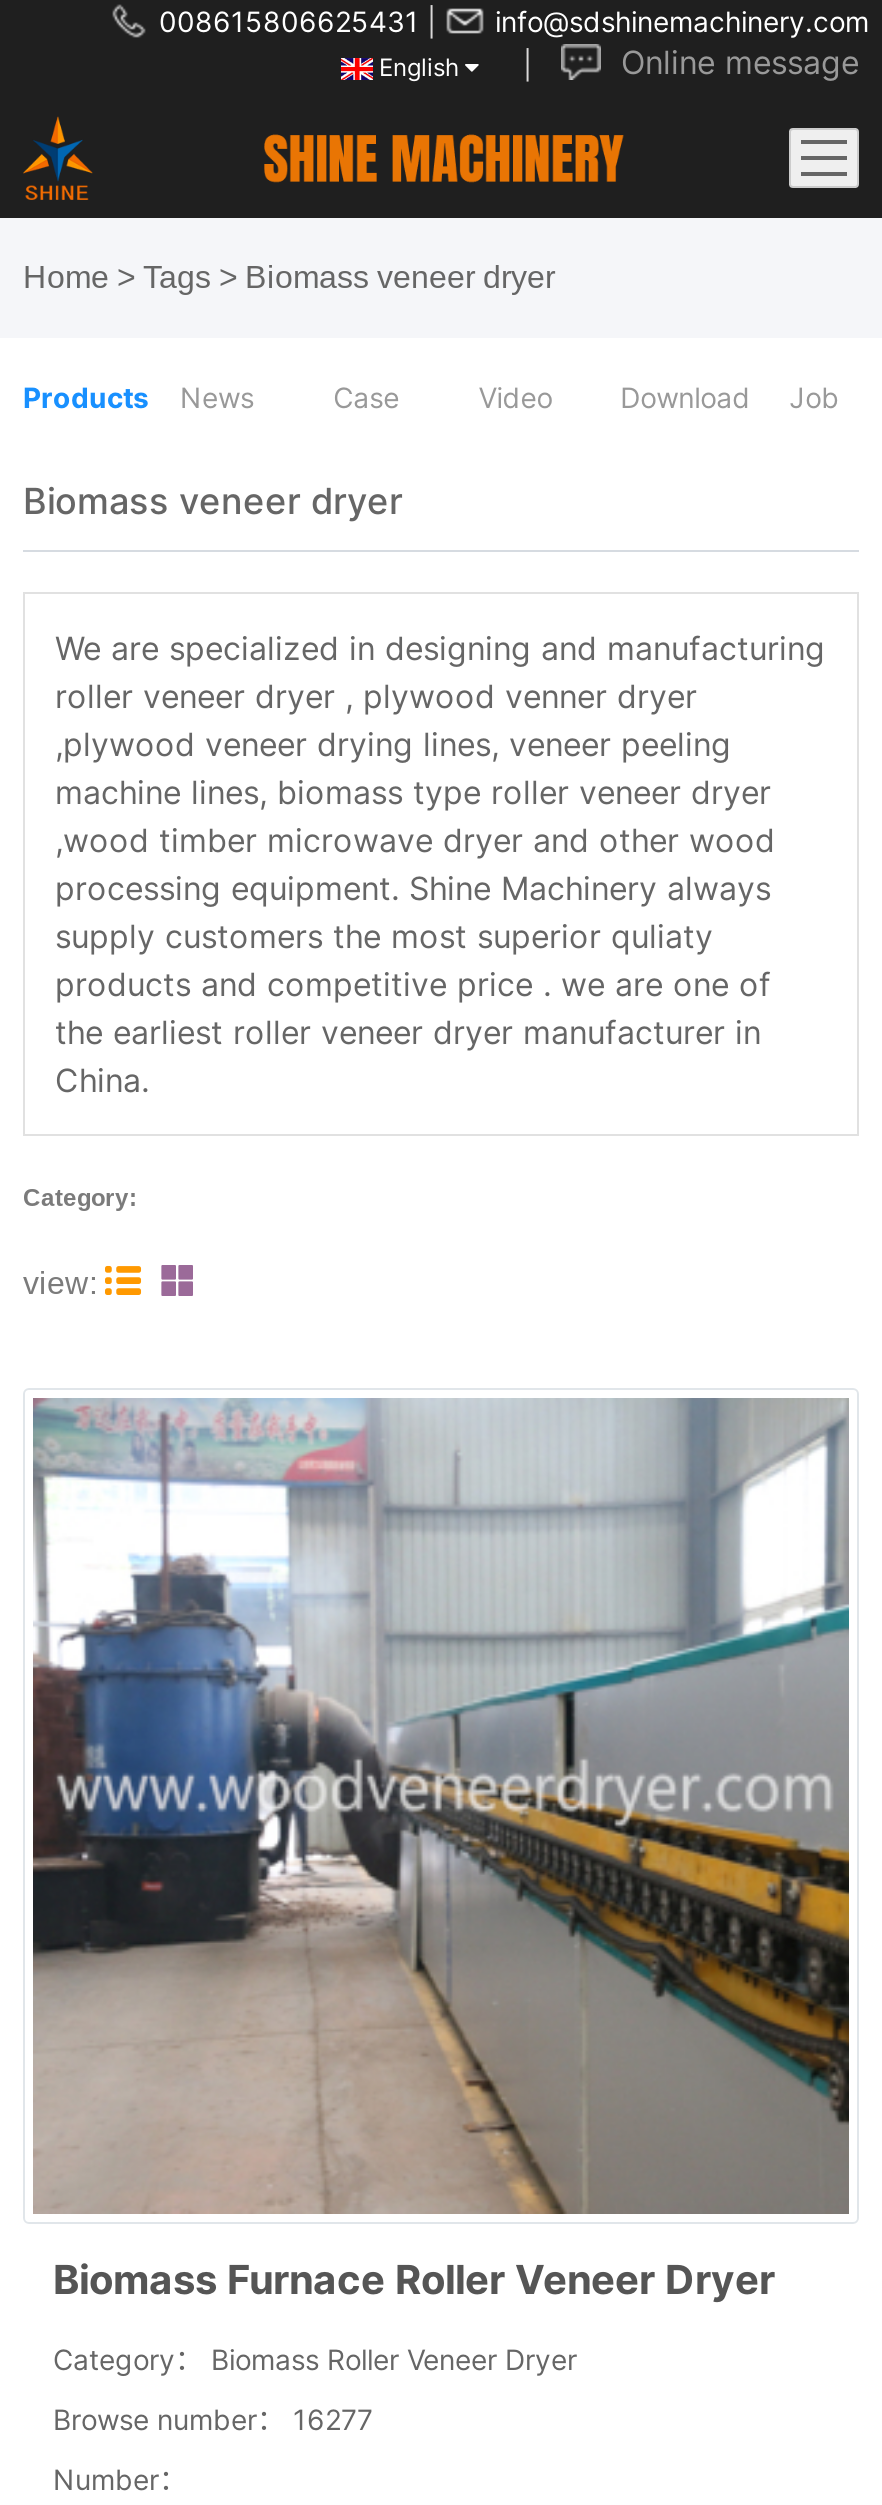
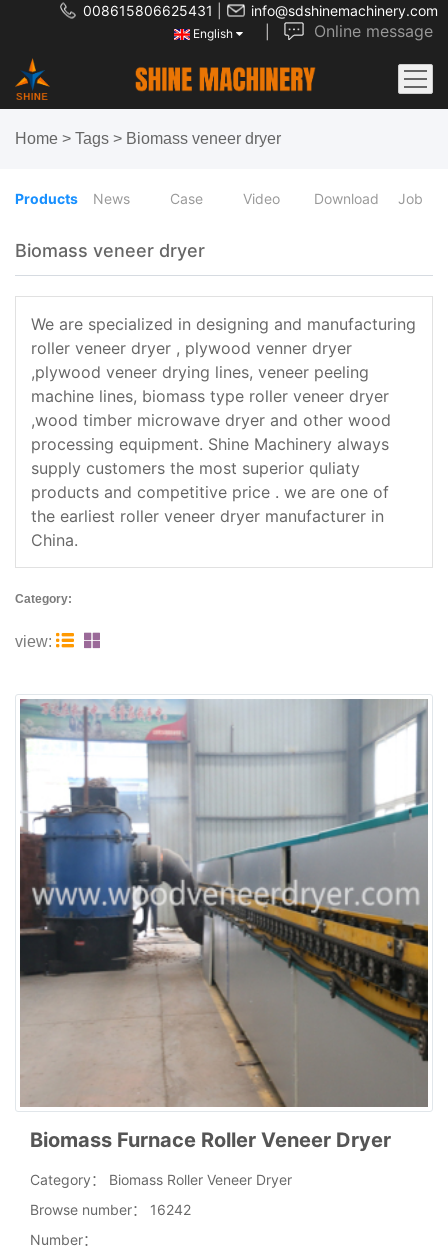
[53,2401,373,2435] Browse number：16277 -> [30,1200,191,1217] Browse number：16242

